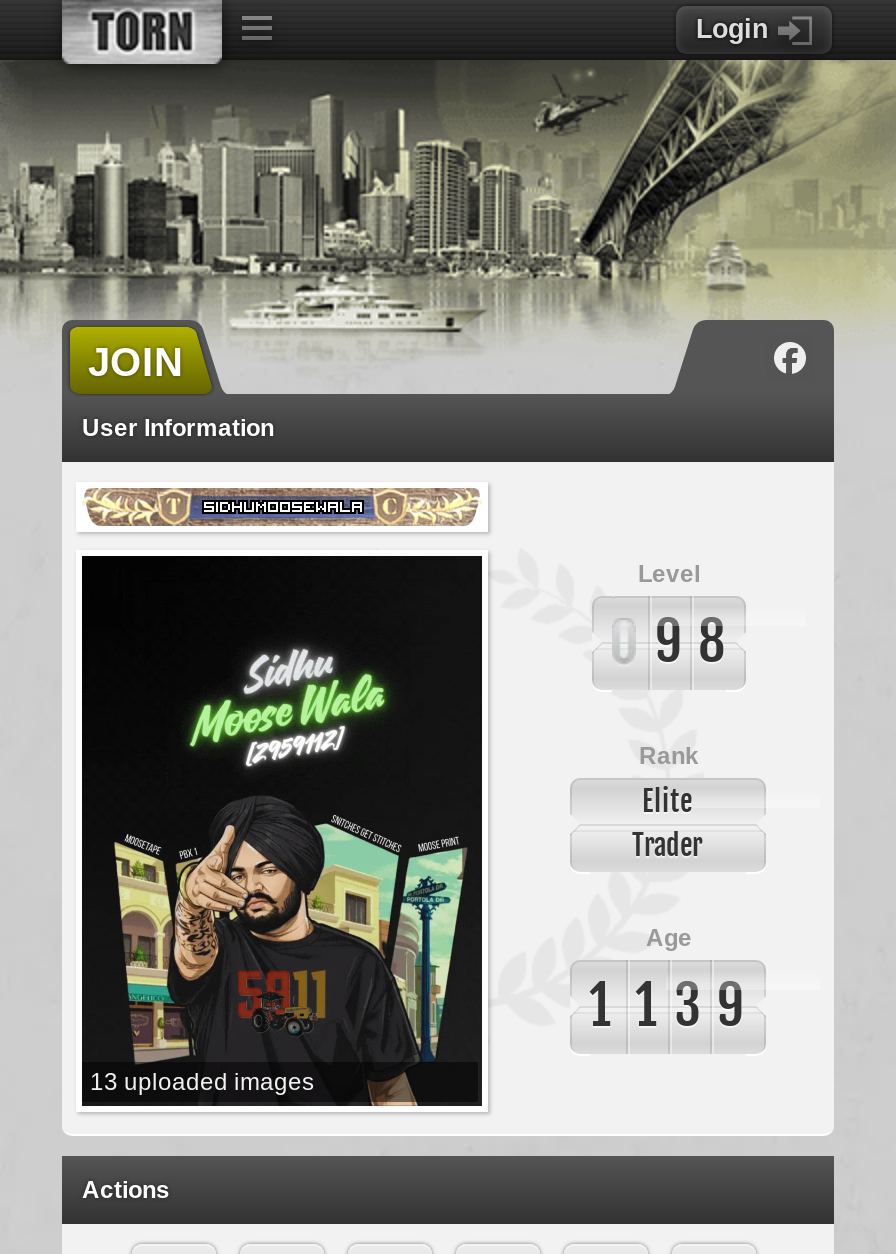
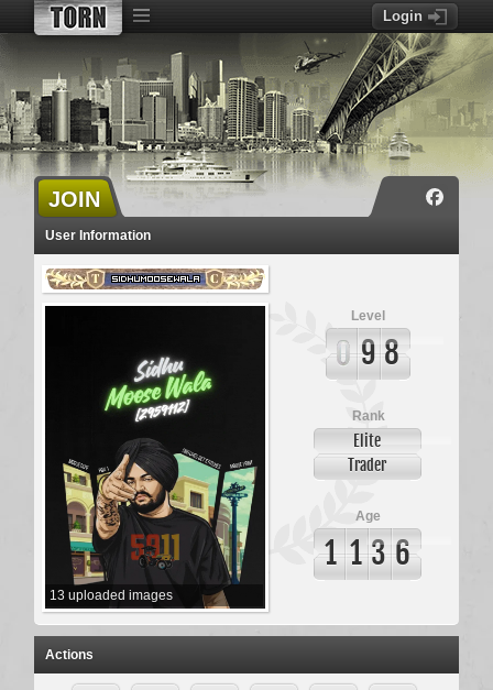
[589,972,745,1040] 1 1 3 9 -> [324,535,410,572] 1 1 3 6

